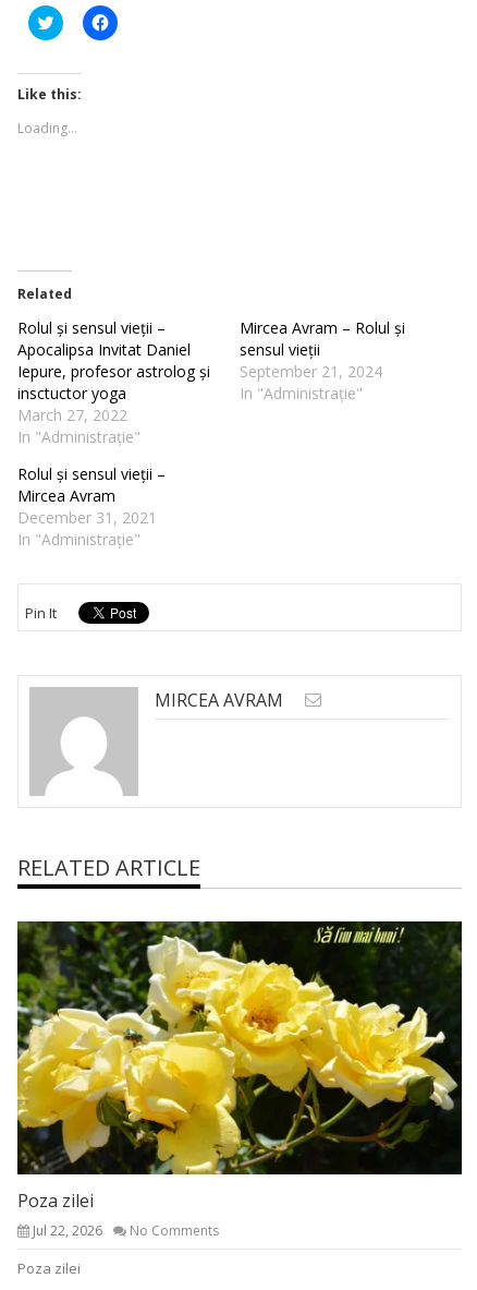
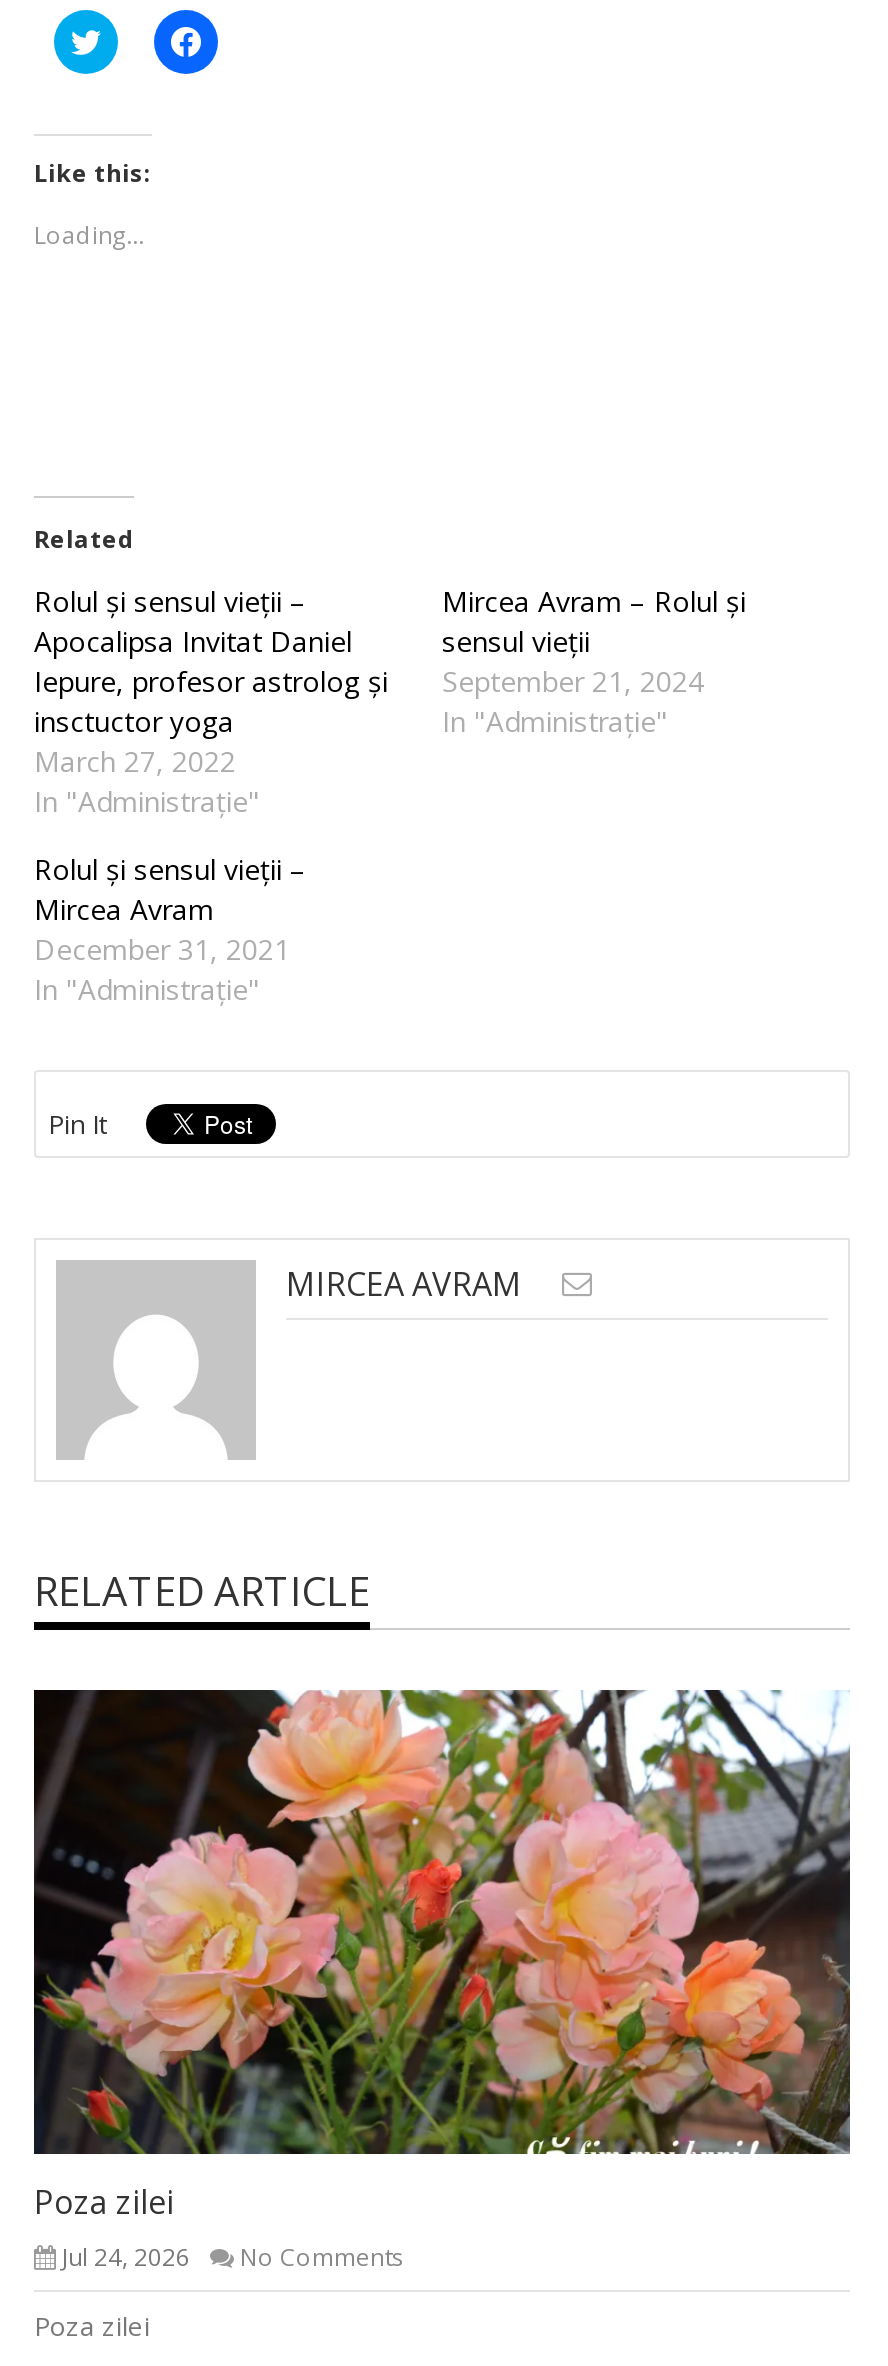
[16,920,463,1176] [image] -> [32,1688,852,2156] [image]
[33,1221,219,1240] Jul 22, 2026 No Comments -> [62,2240,404,2274] Jul 24, 2026 No Comments

